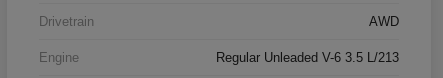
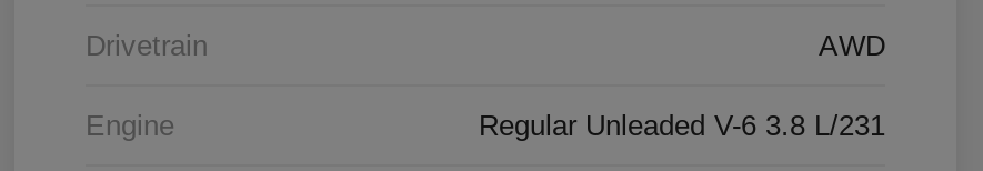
[216,50,399,65] Regular Unleaded V-6 3.5 L/213 -> [479,109,885,142] Regular Unleaded V-6 3.8 L/231

